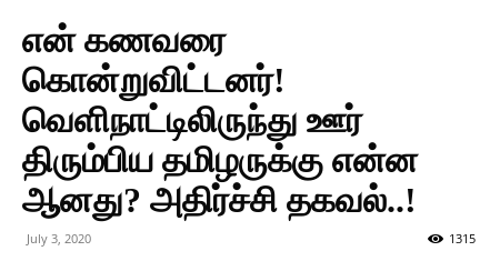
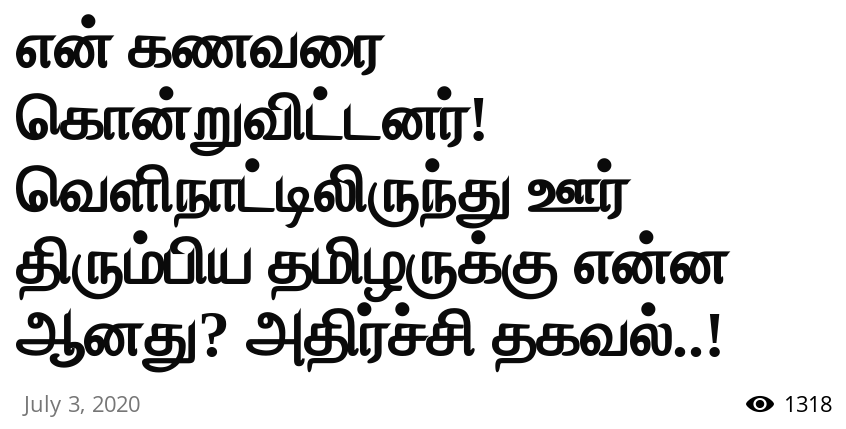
[449,230,476,247] 1315 -> [784,388,832,418] 1318

